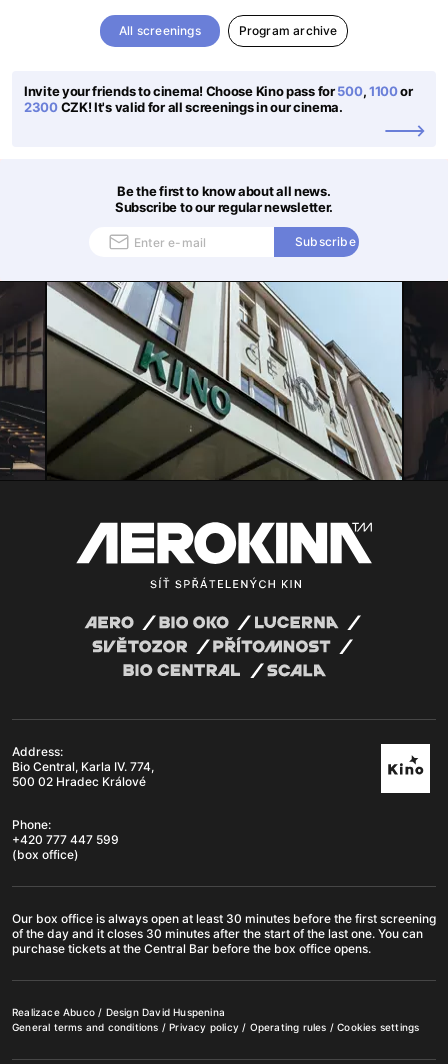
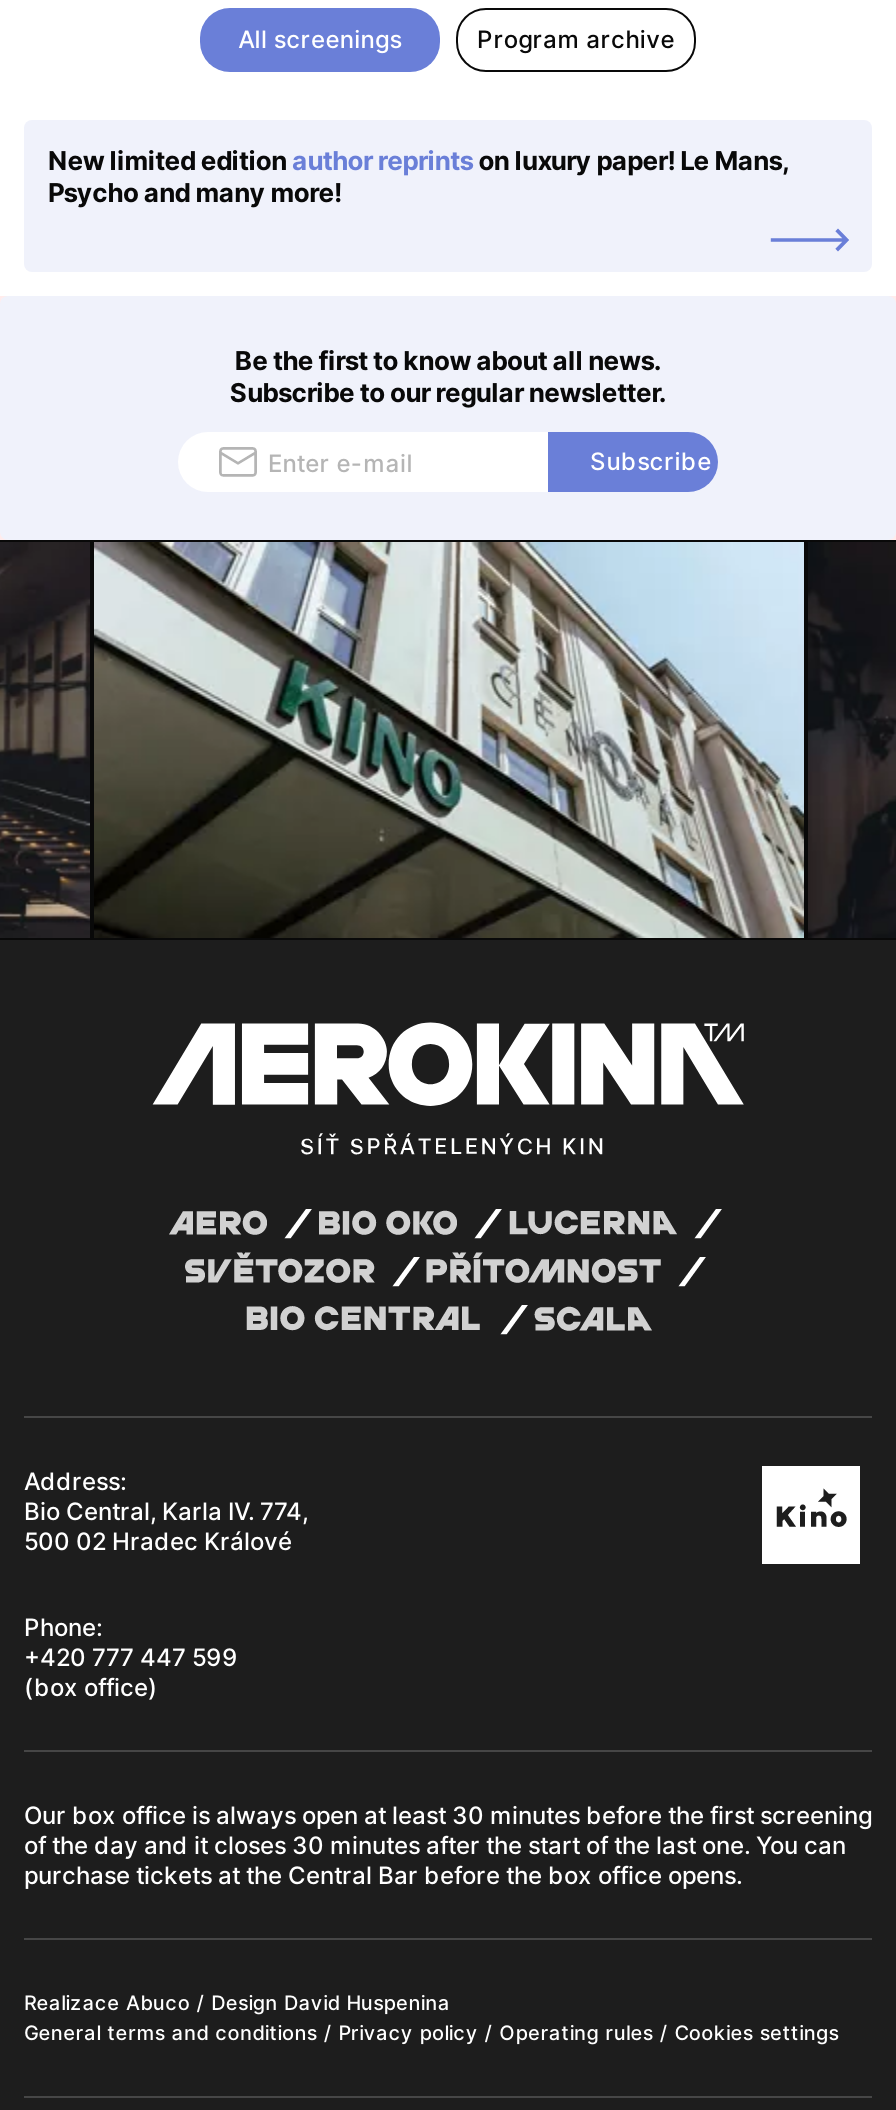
[24,83,413,115] Invite your friends to cinema! Choose Kino pass for 500, 1100 or | 2300 CZK! It's valid for all screenings in our cinema. -> [48,144,789,208] New limited edition author reprints on luxury paper! Le Mans, | Psycho and many more!

